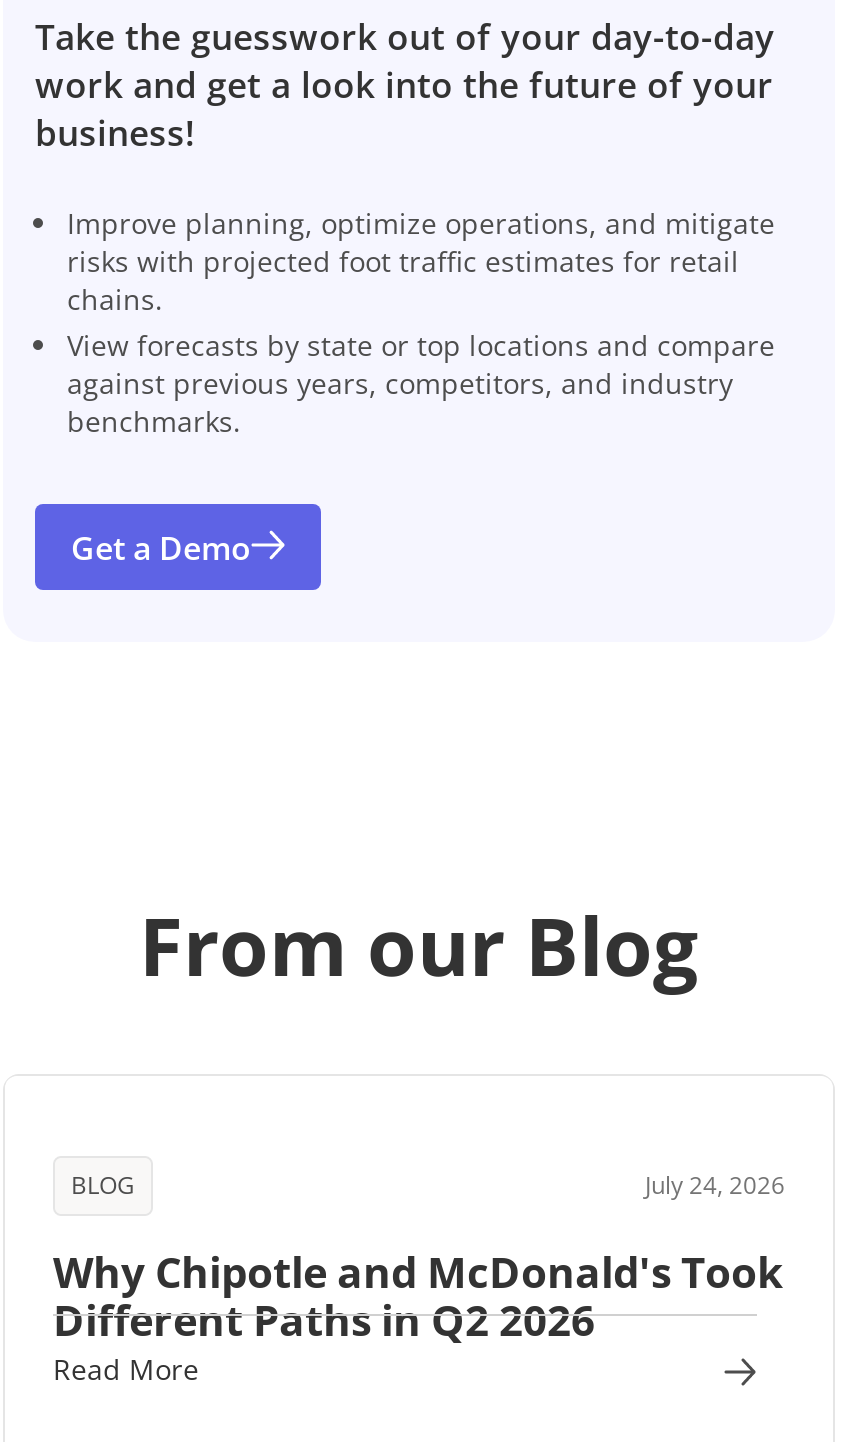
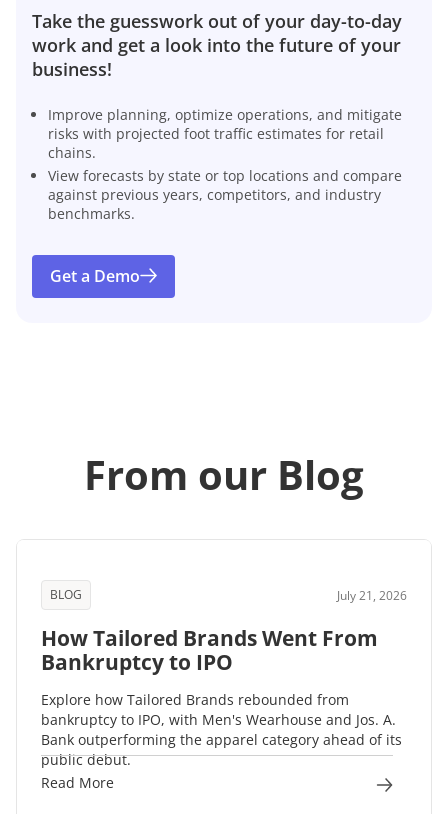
[53,1168,785,1347] July 24, 2026 | Why Chipotle and McDonald's Took | Different Paths in Q2 2026 -> [41,587,407,769] July 21, 2026 | How Tailored Brands Went From | Bankruptcy to IPO | Explore how Tailored Brands rebounded from | bankruptcy to IPO, with Men's Wearhouse and Jos. A. | Bank outperforming the apparel category ahead of its | public debut.

